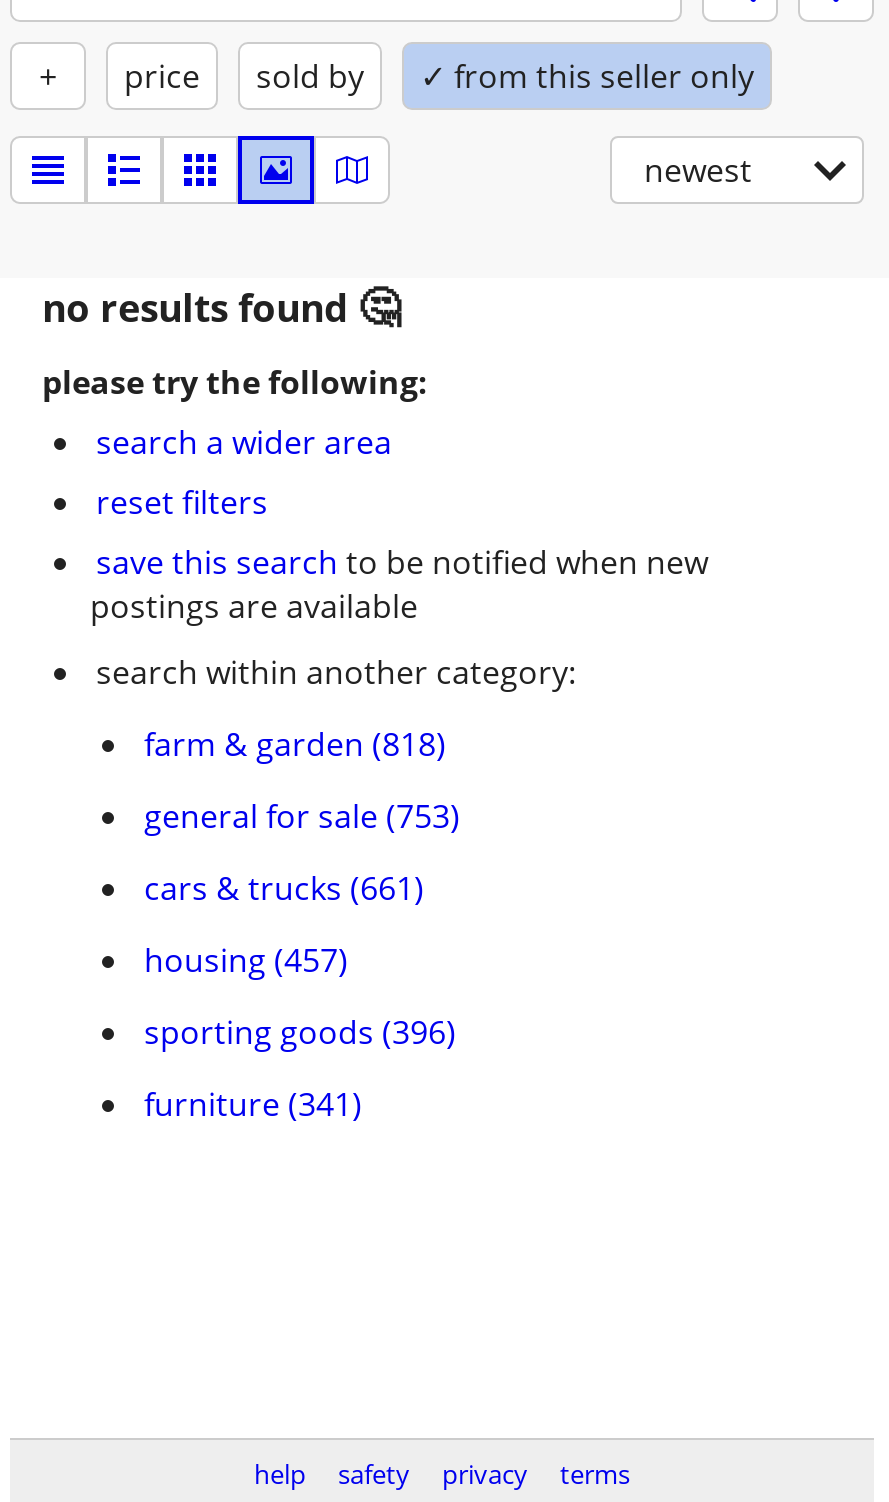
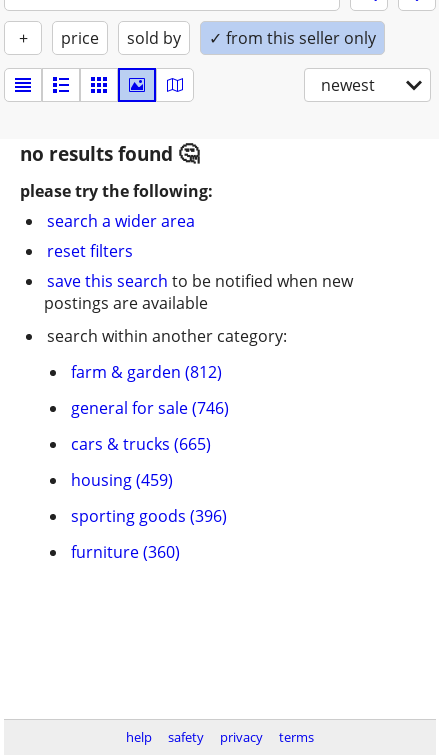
[144,722,446,766] farm & garden (818) -> [71,361,222,383] farm & garden (812)
[144,794,460,838] general for sale (753) -> [71,397,229,419] general for sale (746)
[144,866,424,910] cars & trucks (661) -> [71,433,211,455] cars & trucks (665)
[144,938,348,982] housing (457) -> [71,469,173,491] housing (459)
[144,1082,362,1126] furniture (341) -> [71,541,180,563] furniture (360)

